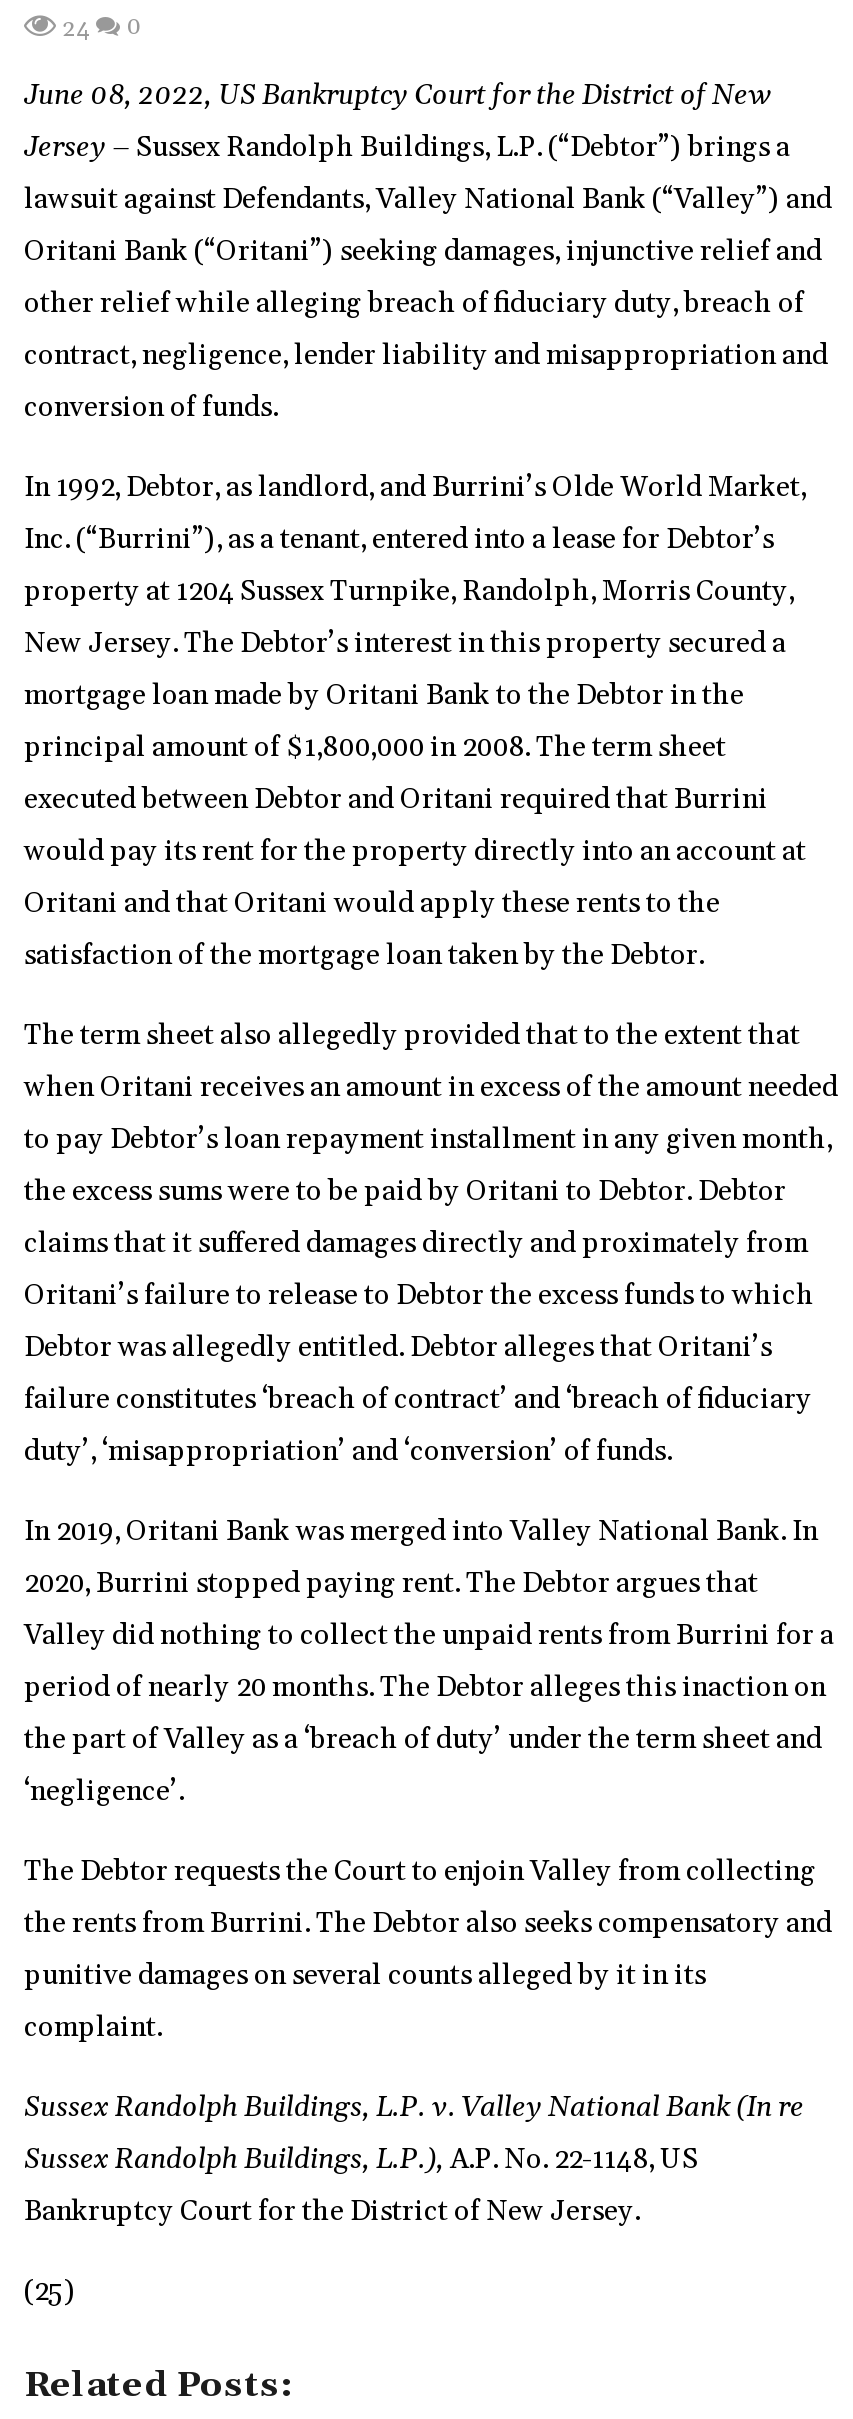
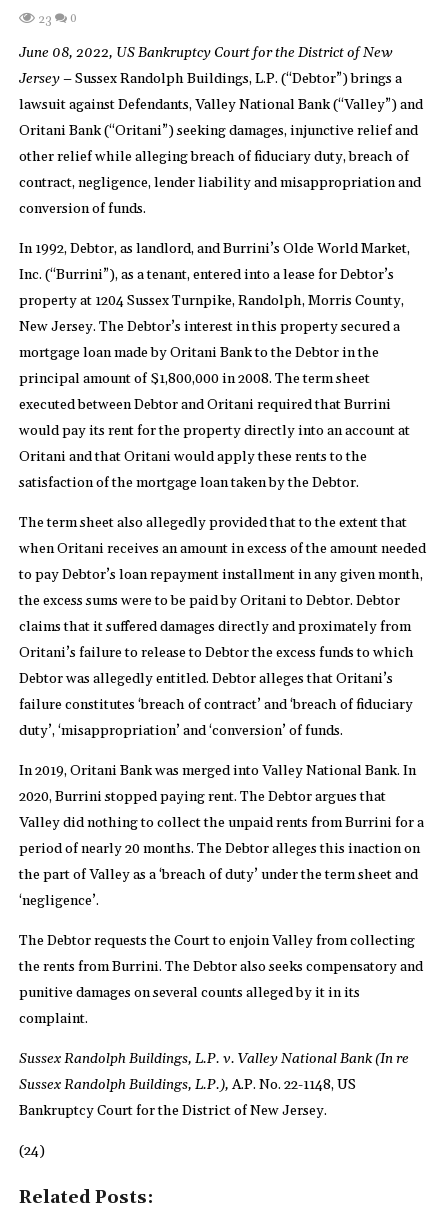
[62,12,140,44] 24 0 -> [38,11,77,27] 23 0
[24,2274,76,2310] (25) -> [19,1142,45,1160] (24)

